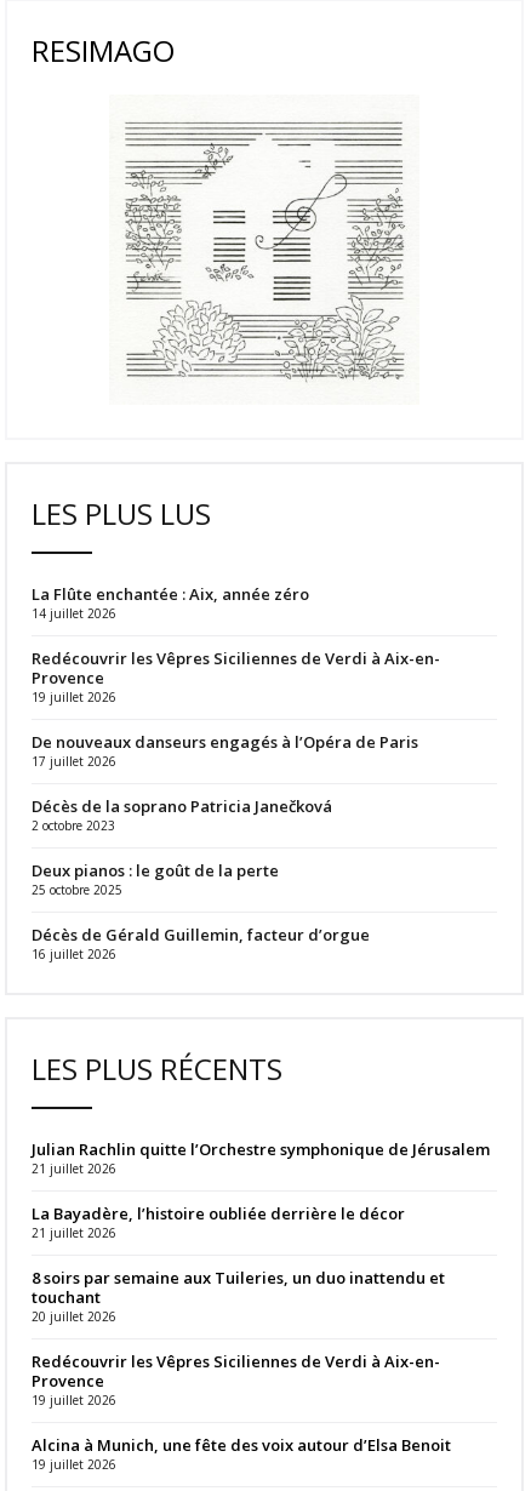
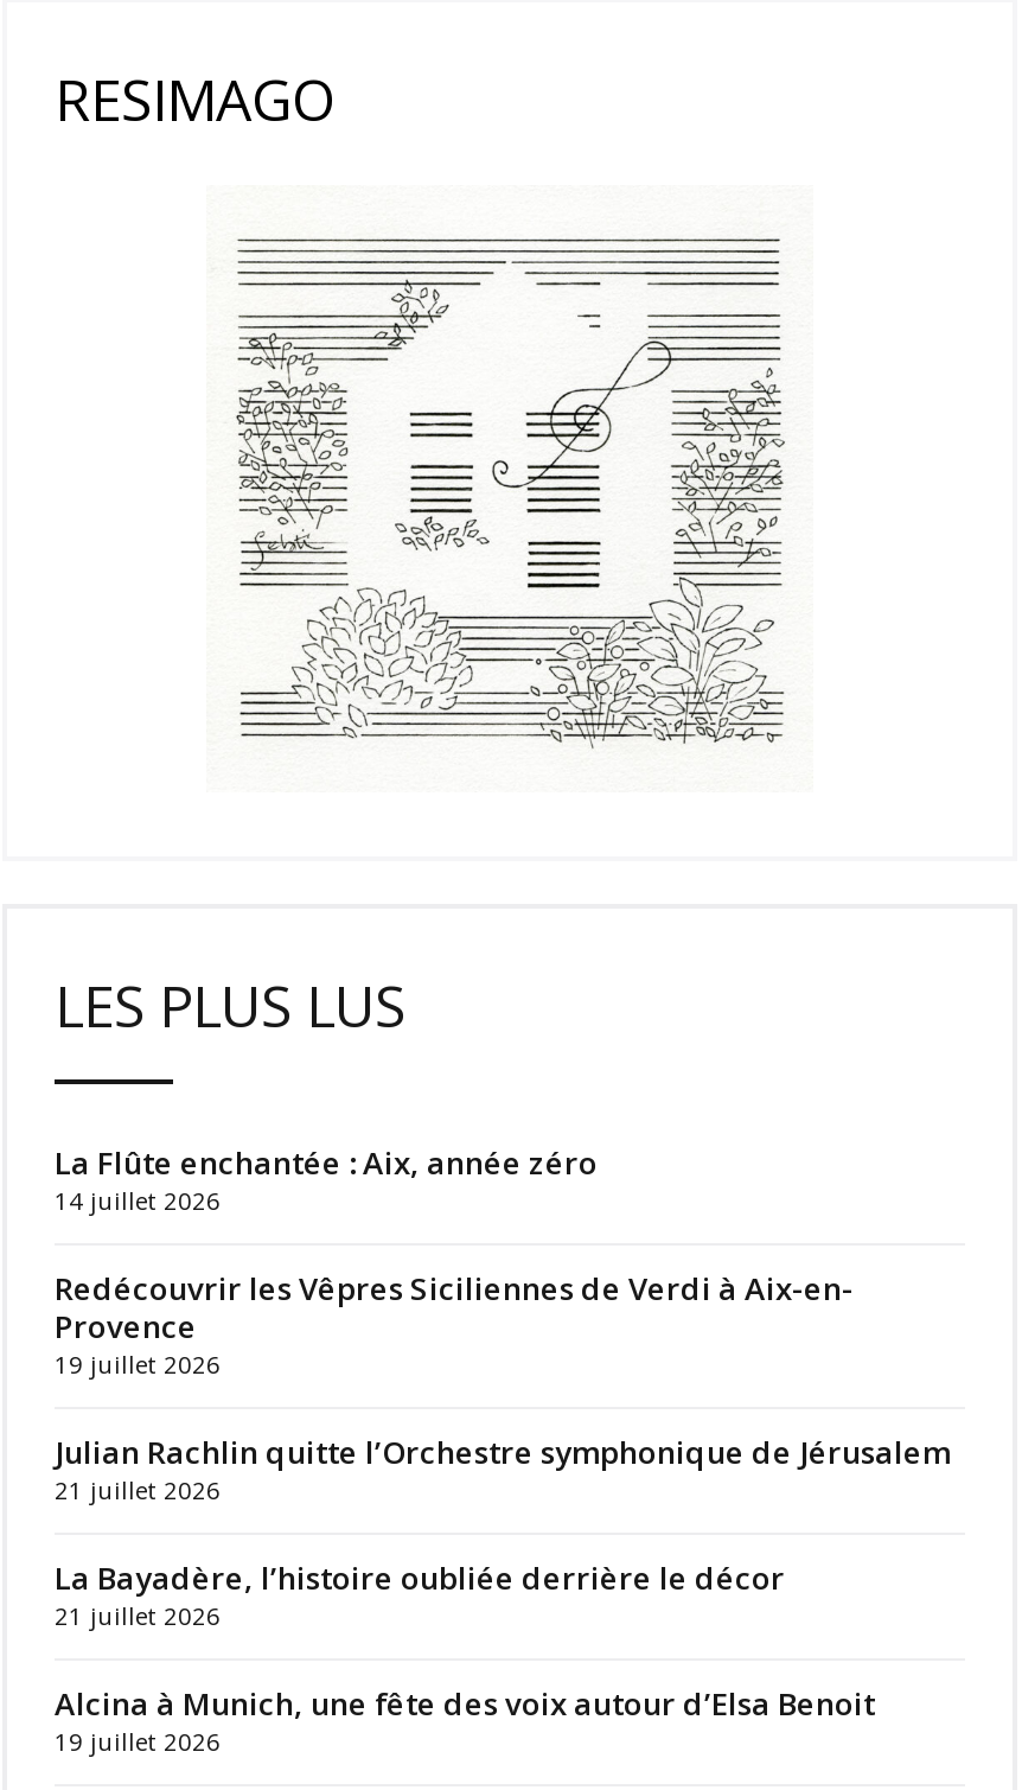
[32,731,418,1089] De nouveaux danseurs engagés à l’Opéra de Paris | 17 juillet 2026 | Décès de la soprano Patricia Janečková | 2 octobre 2023 | Deux pianos : le goût de la perte | 25 octobre 2025 | Décès de Gérald Guillemin, facteur d’orgue | 16 juillet 2026 | LES PLUS RÉCENTS -> none
[32,1267,445,1409] 8 soirs par semaine aux Tuileries, un duo inattendu et | touchant | 20 juillet 2026 | Redécouvrir les Vêpres Siciliennes de Verdi à Aix-en- | Provence | 19 juillet 2026 -> none

